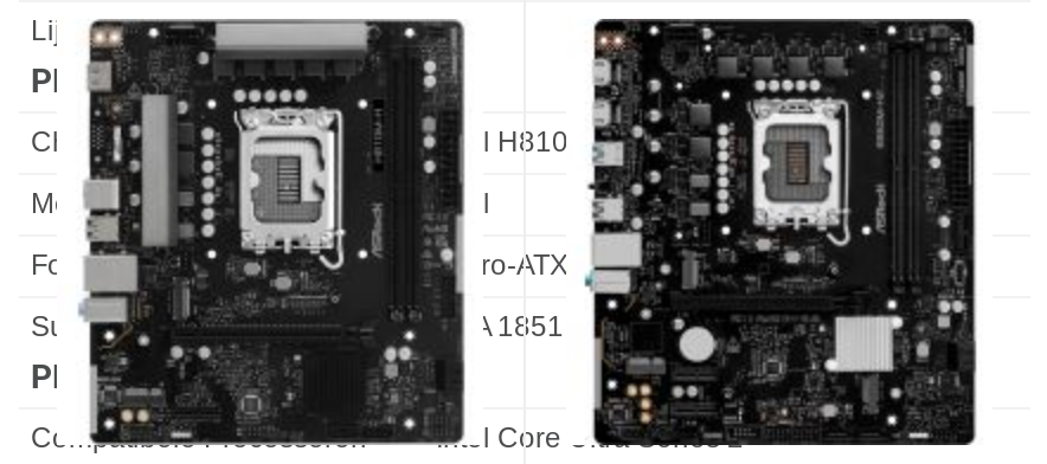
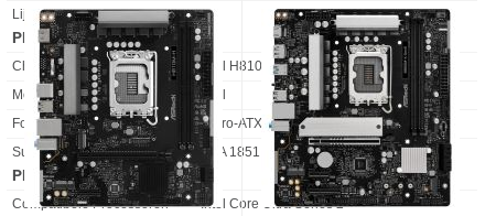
[583,24,969,447] [image] -> [268,11,452,207] [image]

